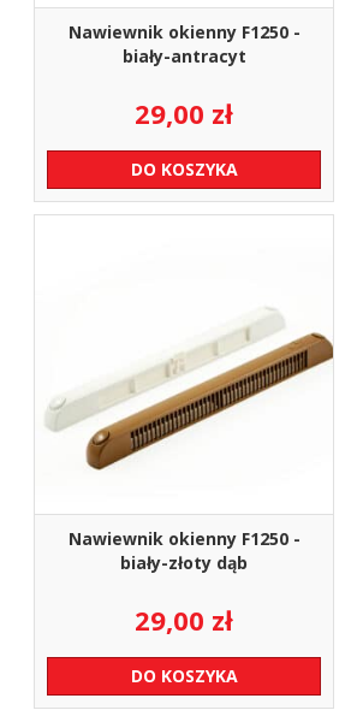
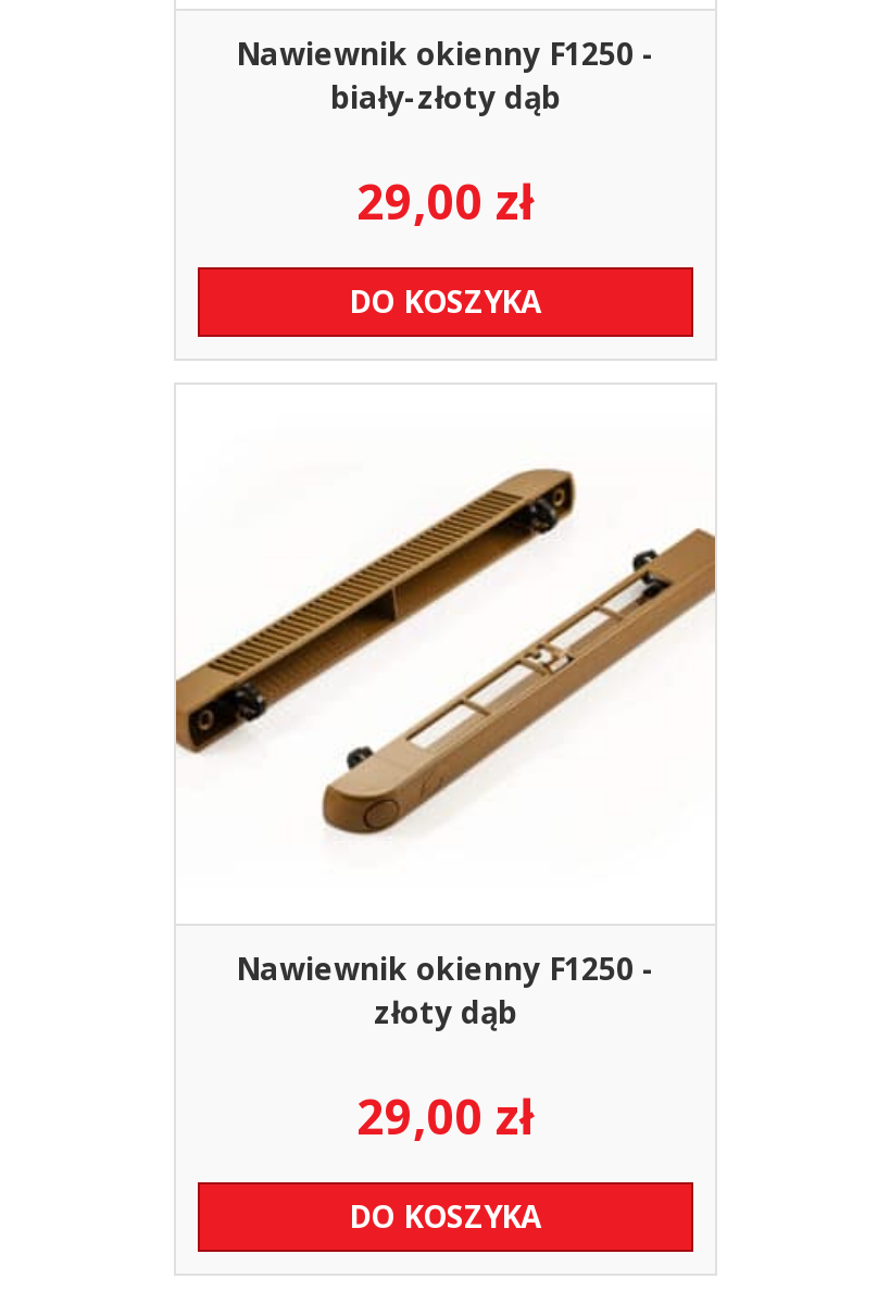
[122,44,246,67] biały-antracyt -> none
[35,262,334,472] [image] -> [174,467,717,845] [image]
moved [120,551,248,574] -> [330,76,561,117]: biały-złoty dąb
none -> [374,991,517,1032] złoty dąb

